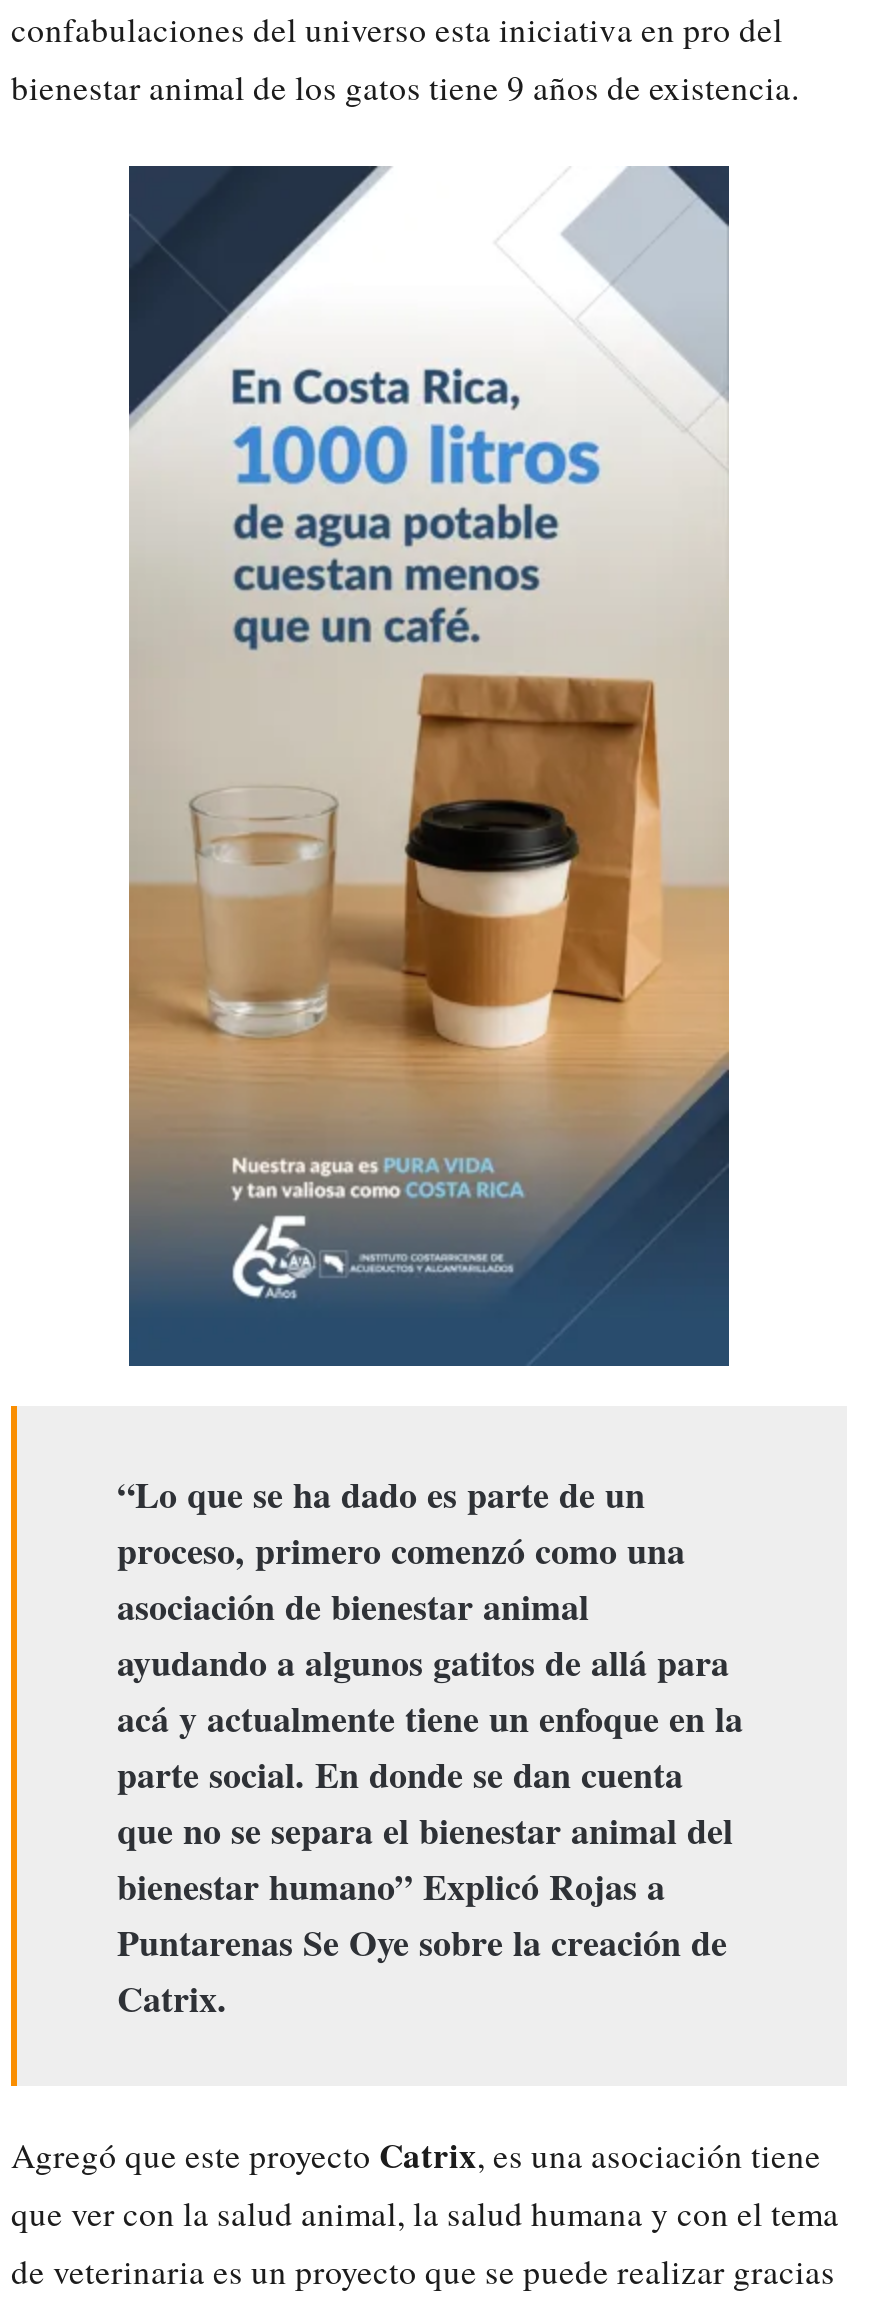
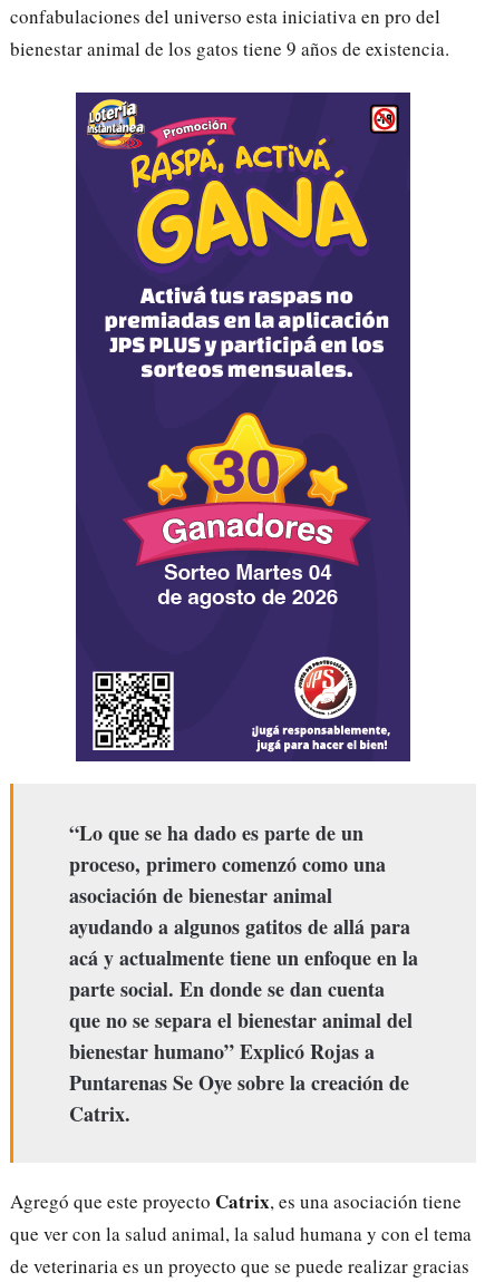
[127,166,731,1366] [image] -> [75,91,411,761] [image]

